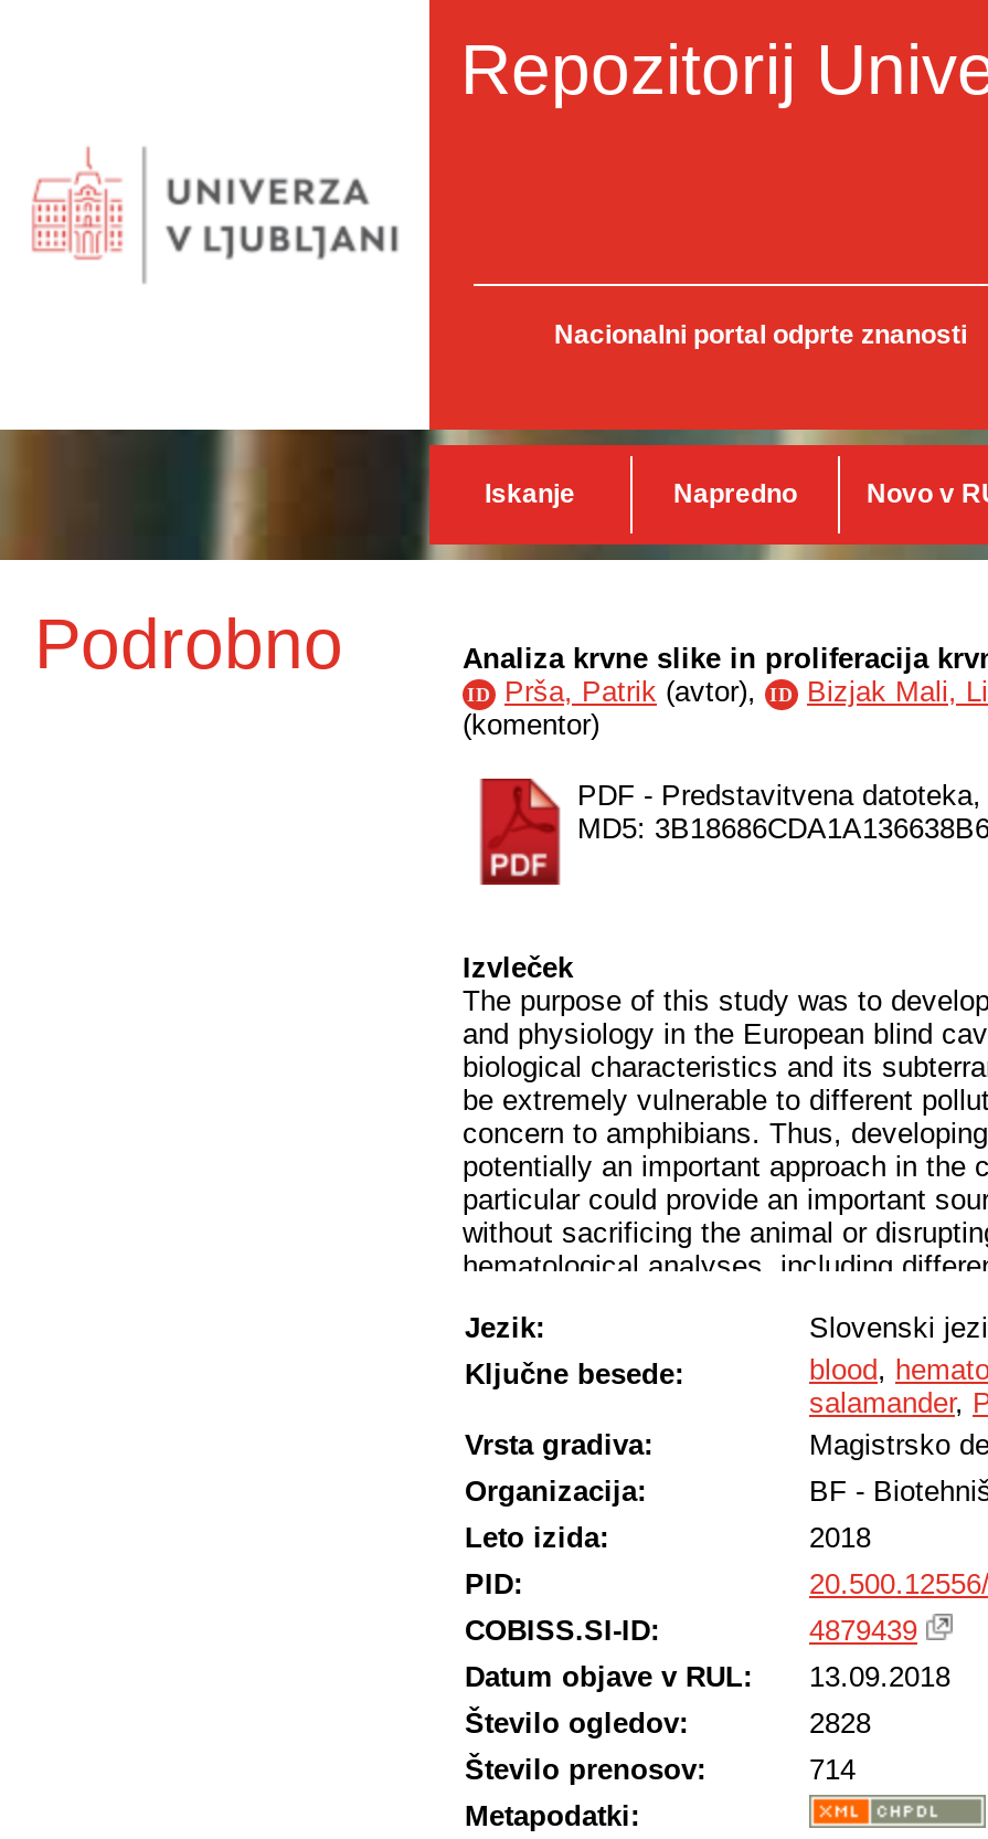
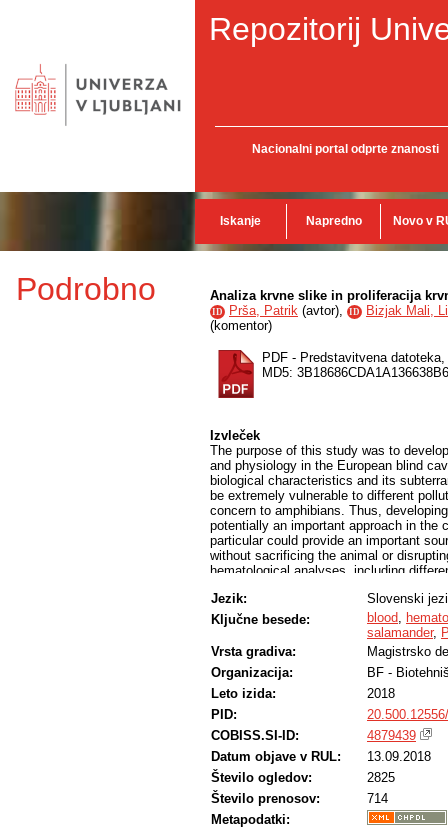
[809,1706,871,1740] 2828 -> [367,770,395,785] 2825

